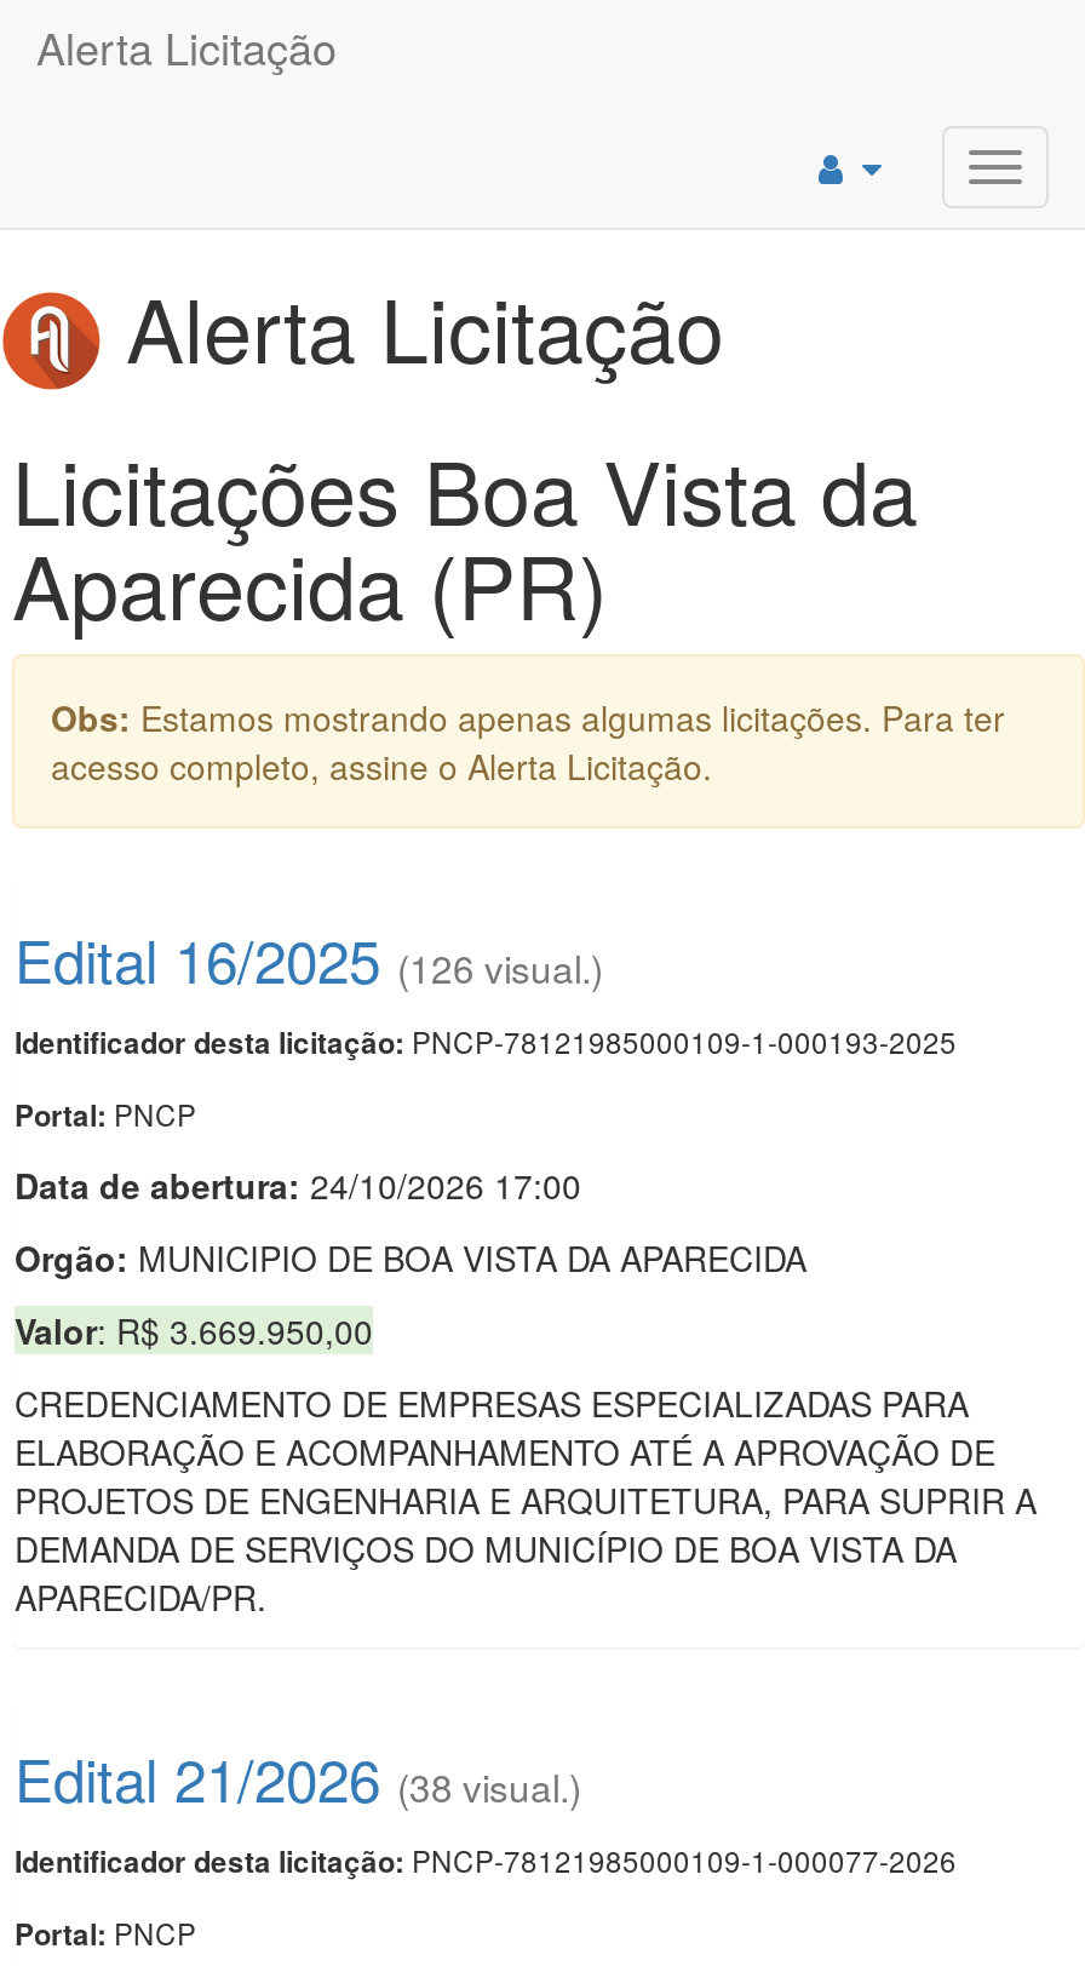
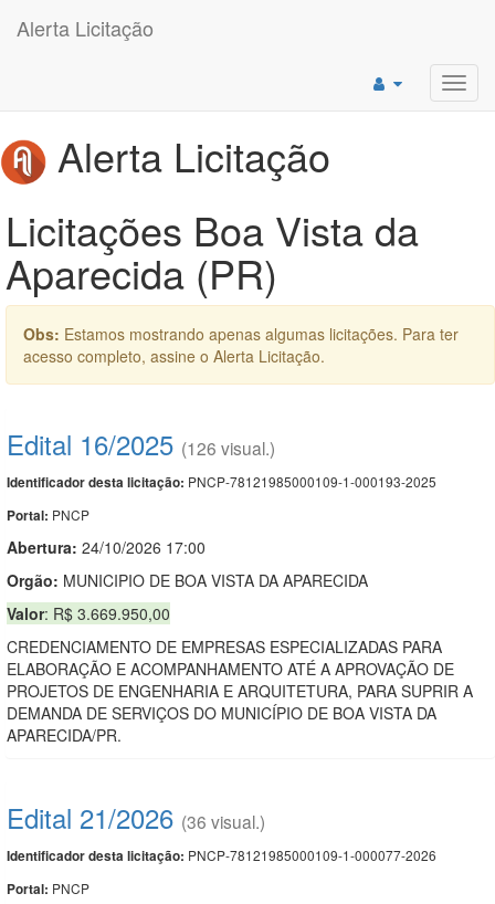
[15,1159,581,1208] Data de abertura: 24/10/2026 17:00 -> [7,536,206,558] Abertura: 24/10/2026 17:00
[15,1734,581,1818] Edital 21/2026 (38 visual.) -> [7,797,265,836] Edital 21/2026 (36 visual.)

